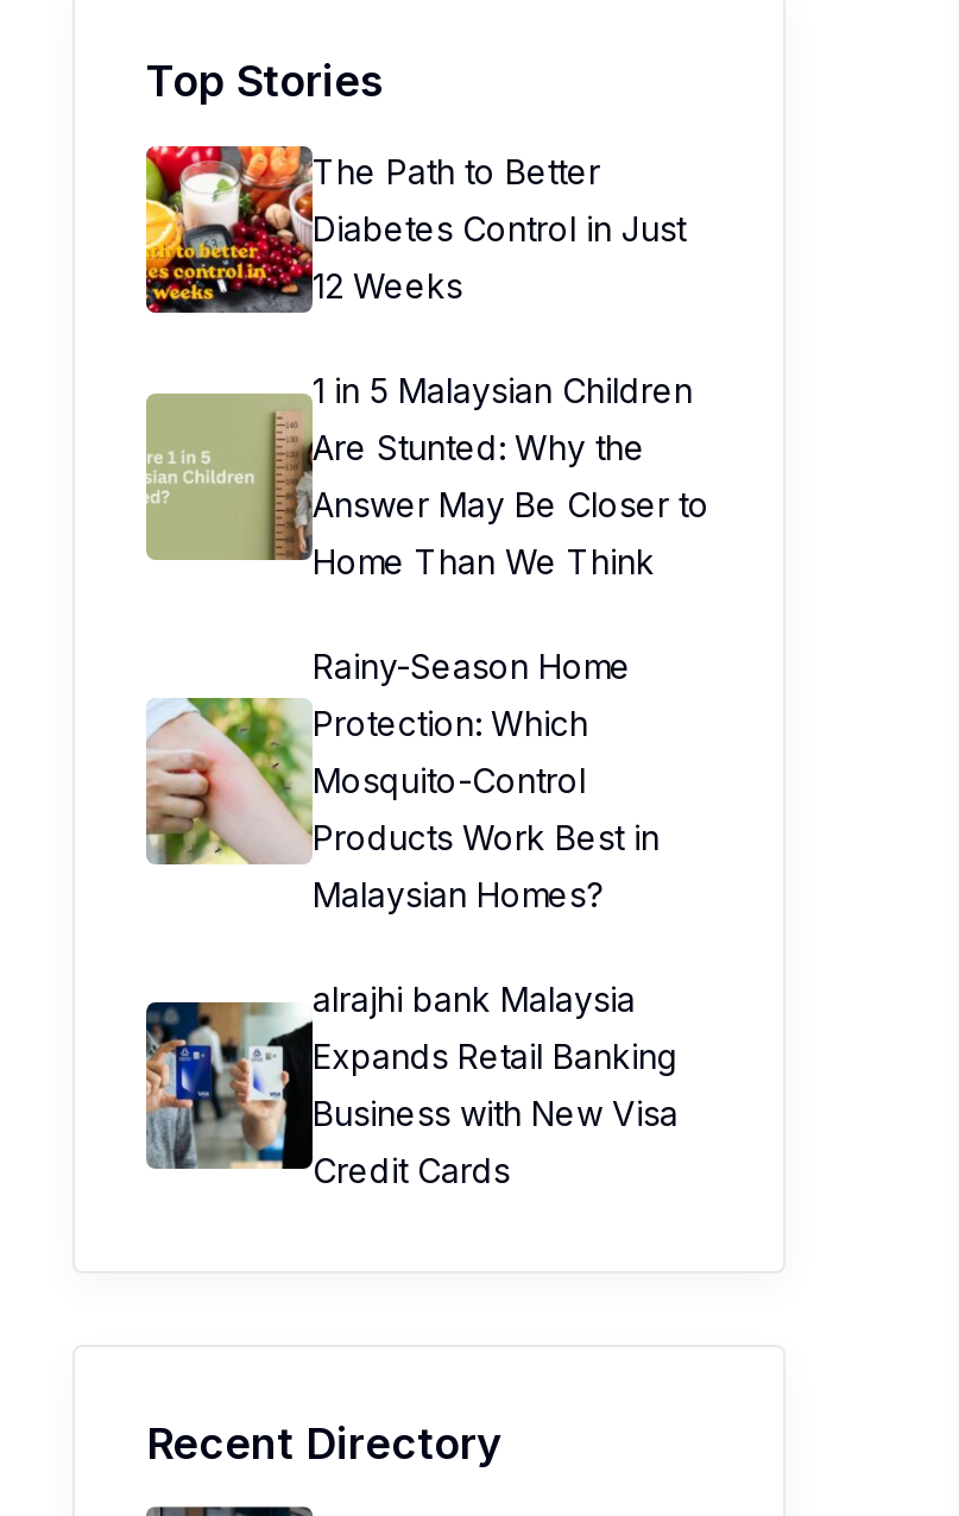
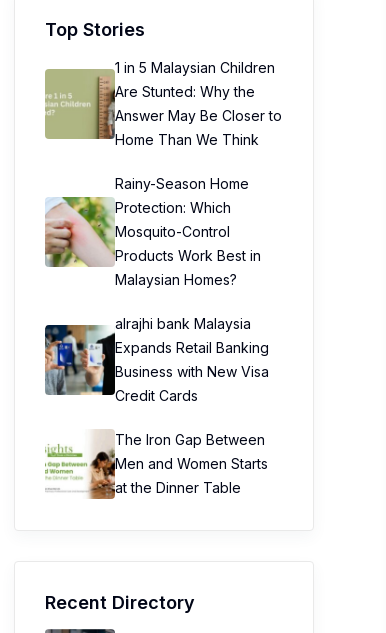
[144,144,686,315] [image] | The Path to Better | Diabetes Control in Just | 12 Weeks -> none
moved [229,370,709,1190] -> [80,59,282,404]: [image] | 1 in 5 Malaysian Children | Are Stunted: Why the | ... | Business with New Visa | Credit Cards
none -> [45,429,268,500] [image] | The Iron Gap Between | Men and Women Starts | at the Dinner Table

